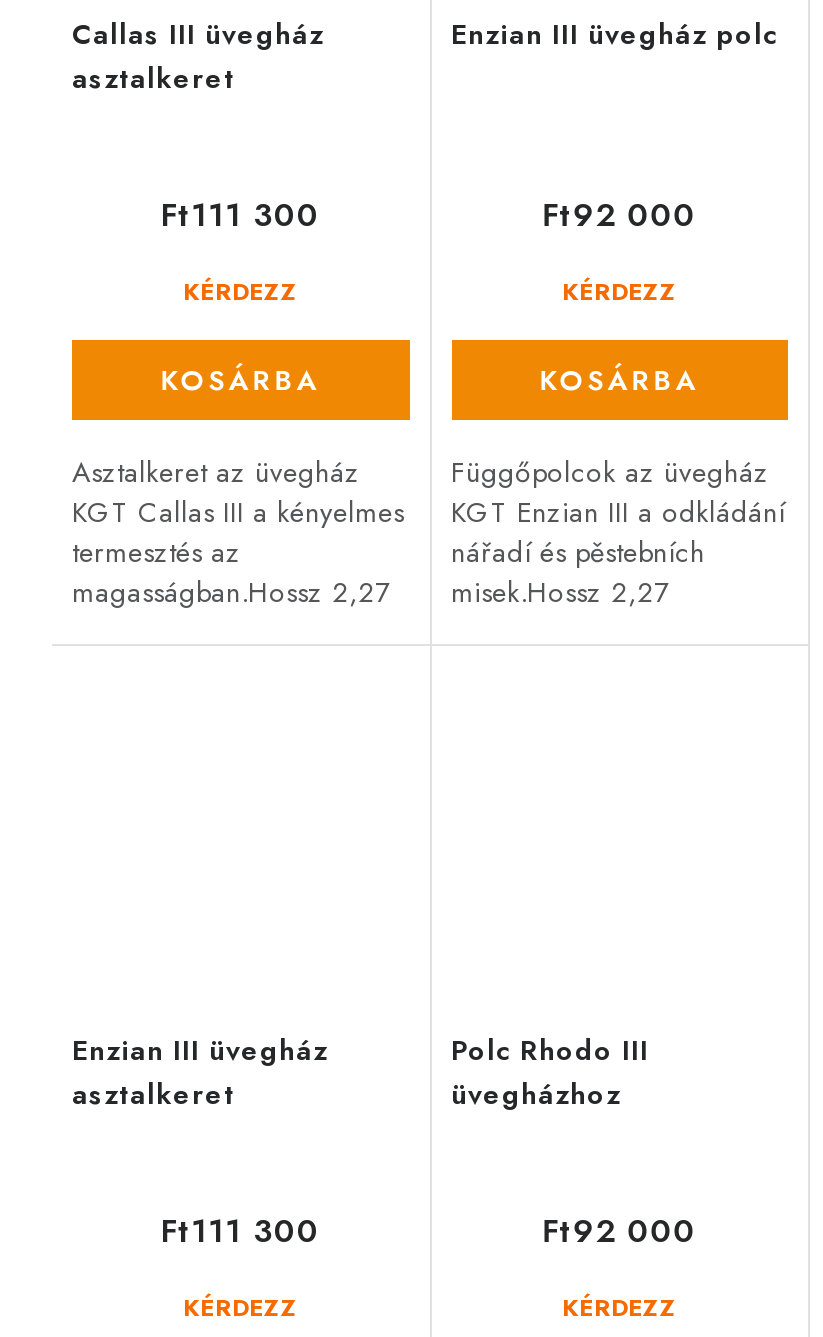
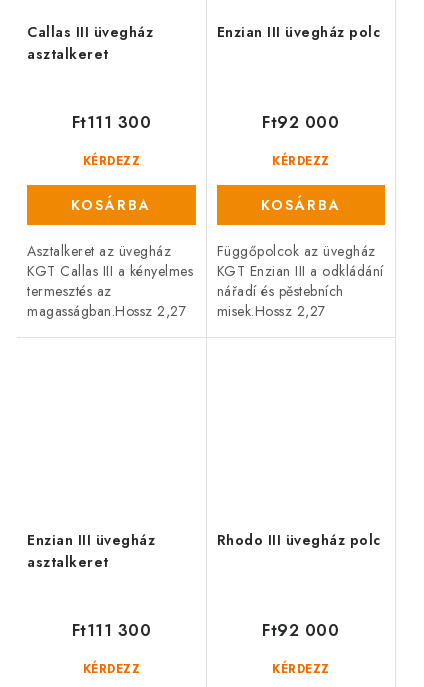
[451,1030,649,1114] Polc Rhodo III | üvegházhoz -> [216,530,380,550] Rhodo III üvegház polc

